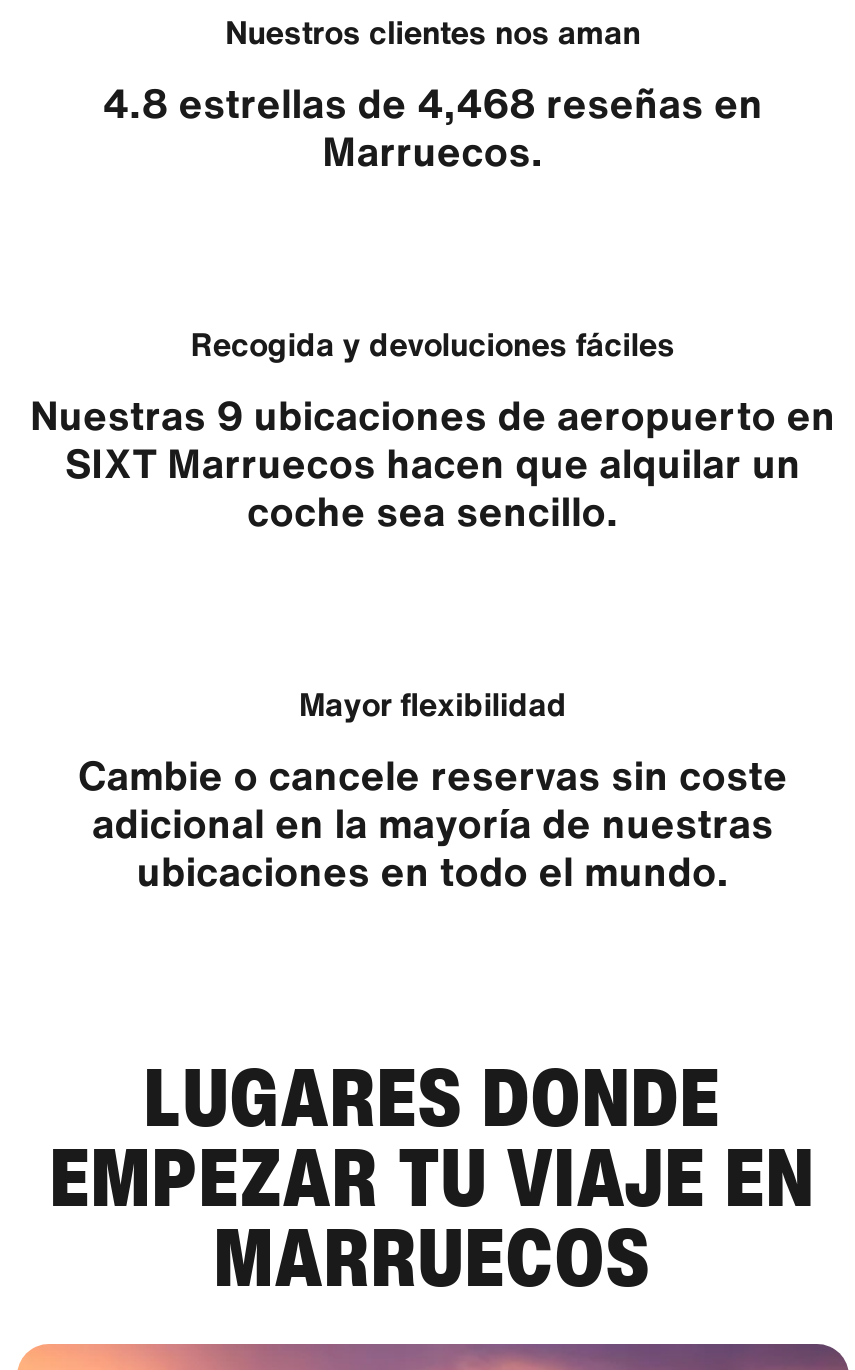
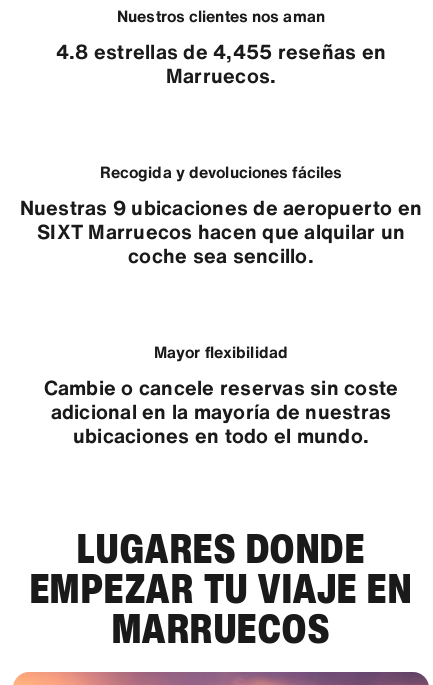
[103,74,763,132] 4.8 estrellas de 4,468 reseñas en -> [56,37,386,66] 4.8 estrellas de 4,455 reseñas en

